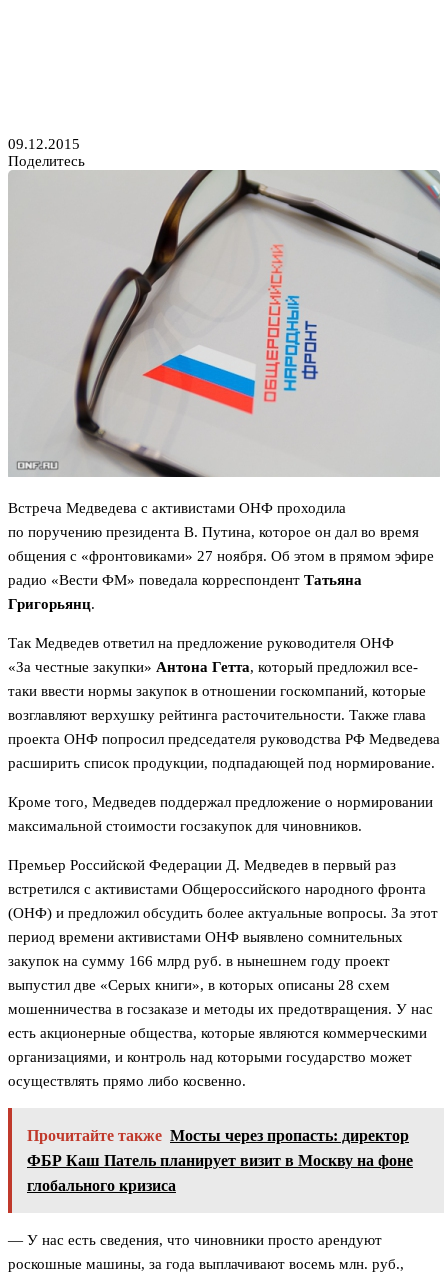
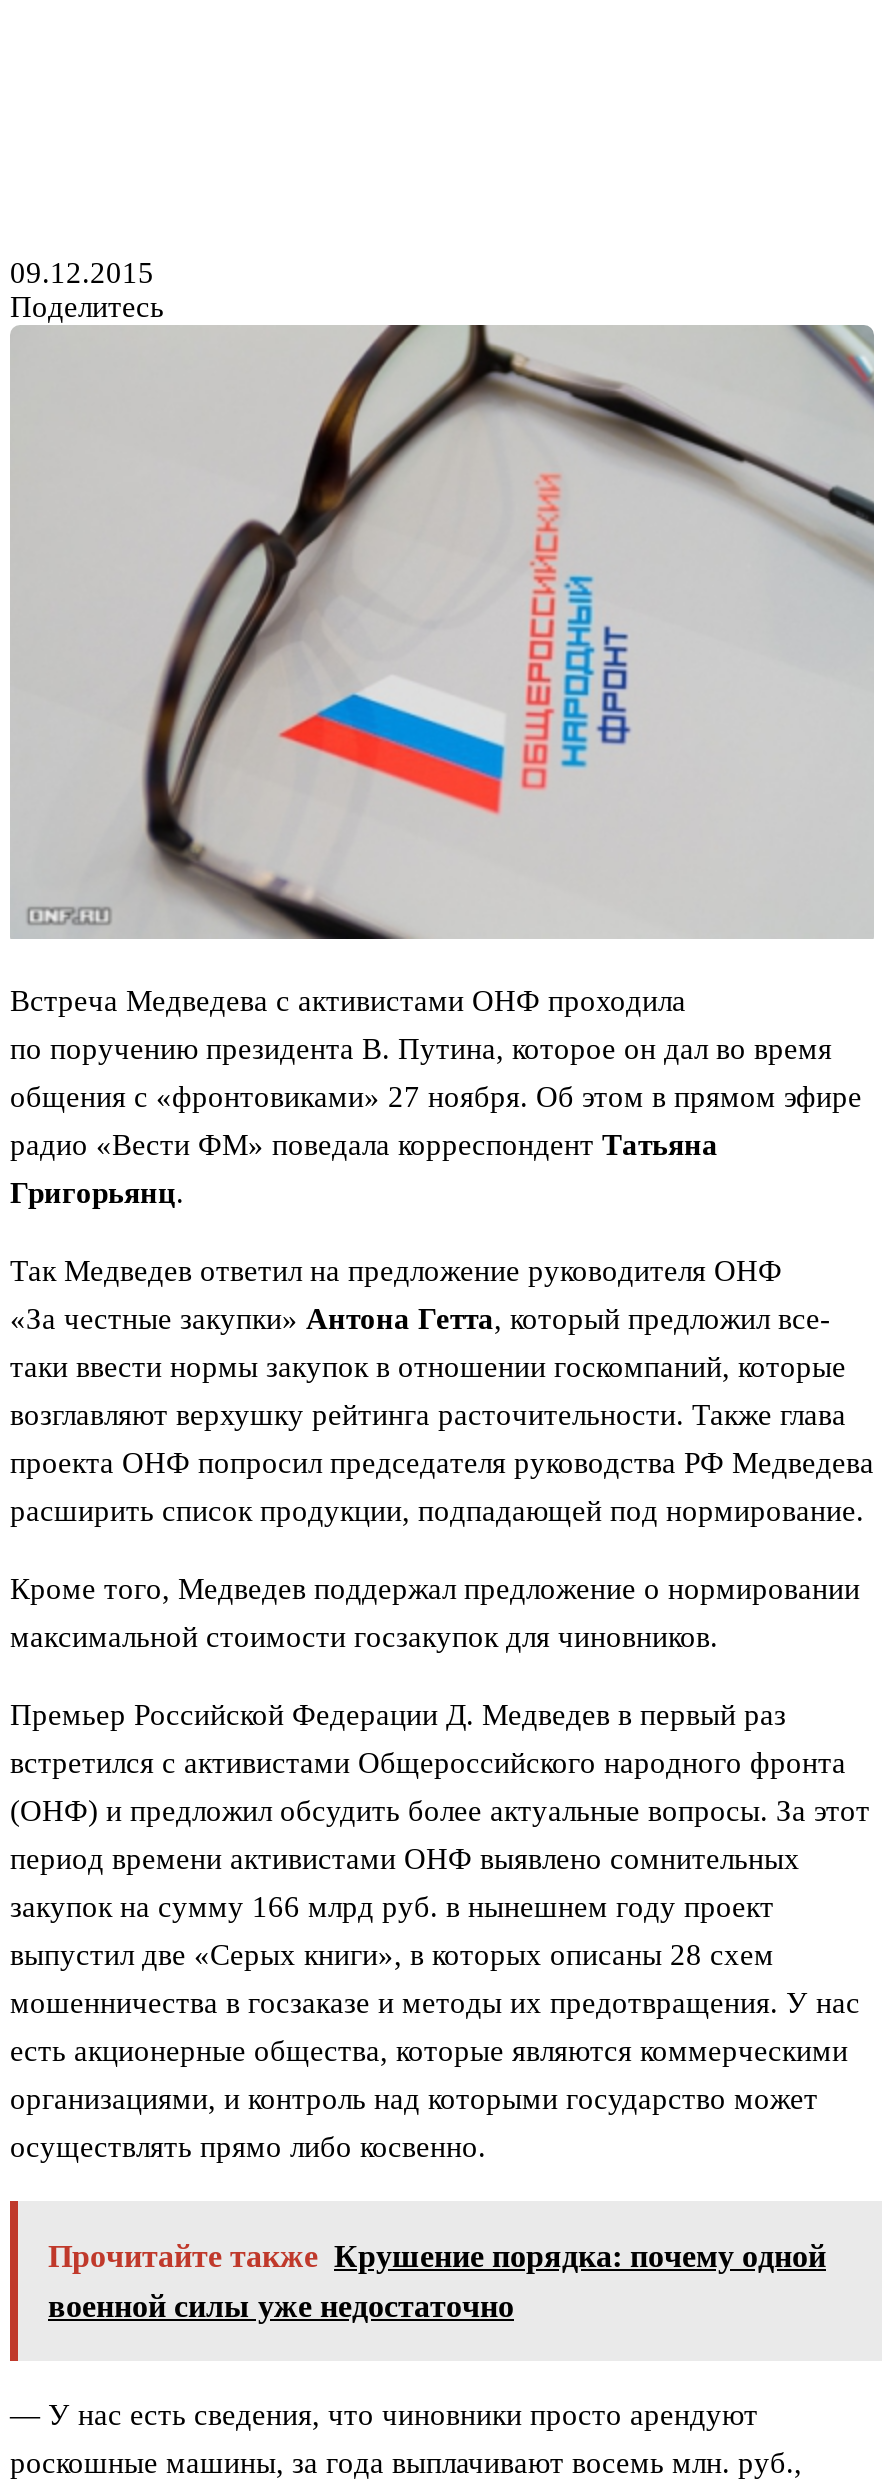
[27,1127,413,1194] Прочитайте также Мосты через пропасть: директор | ФБР Каш Патель планирует визит в Москву на фоне | глобального кризиса -> [48,2240,826,2324] Прочитайте также Крушение порядка: почему одной | военной силы уже недостаточно

